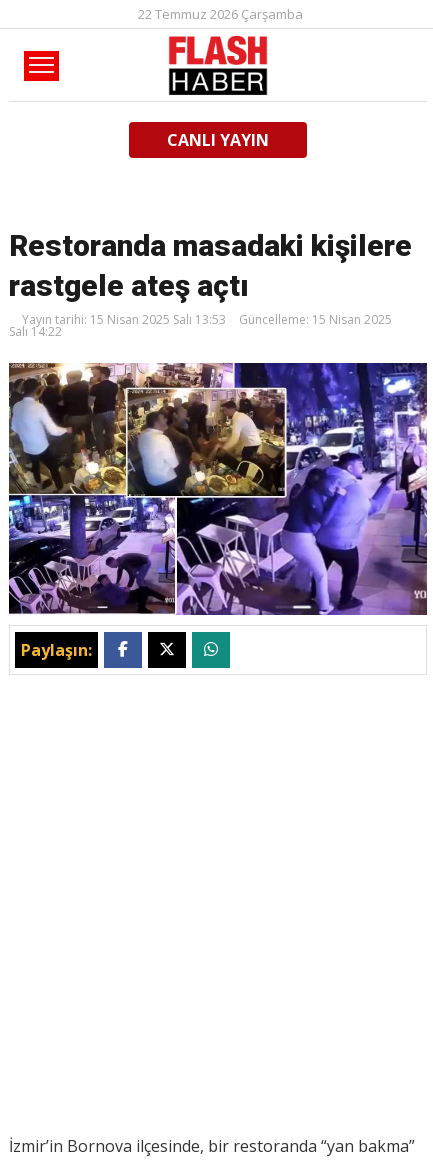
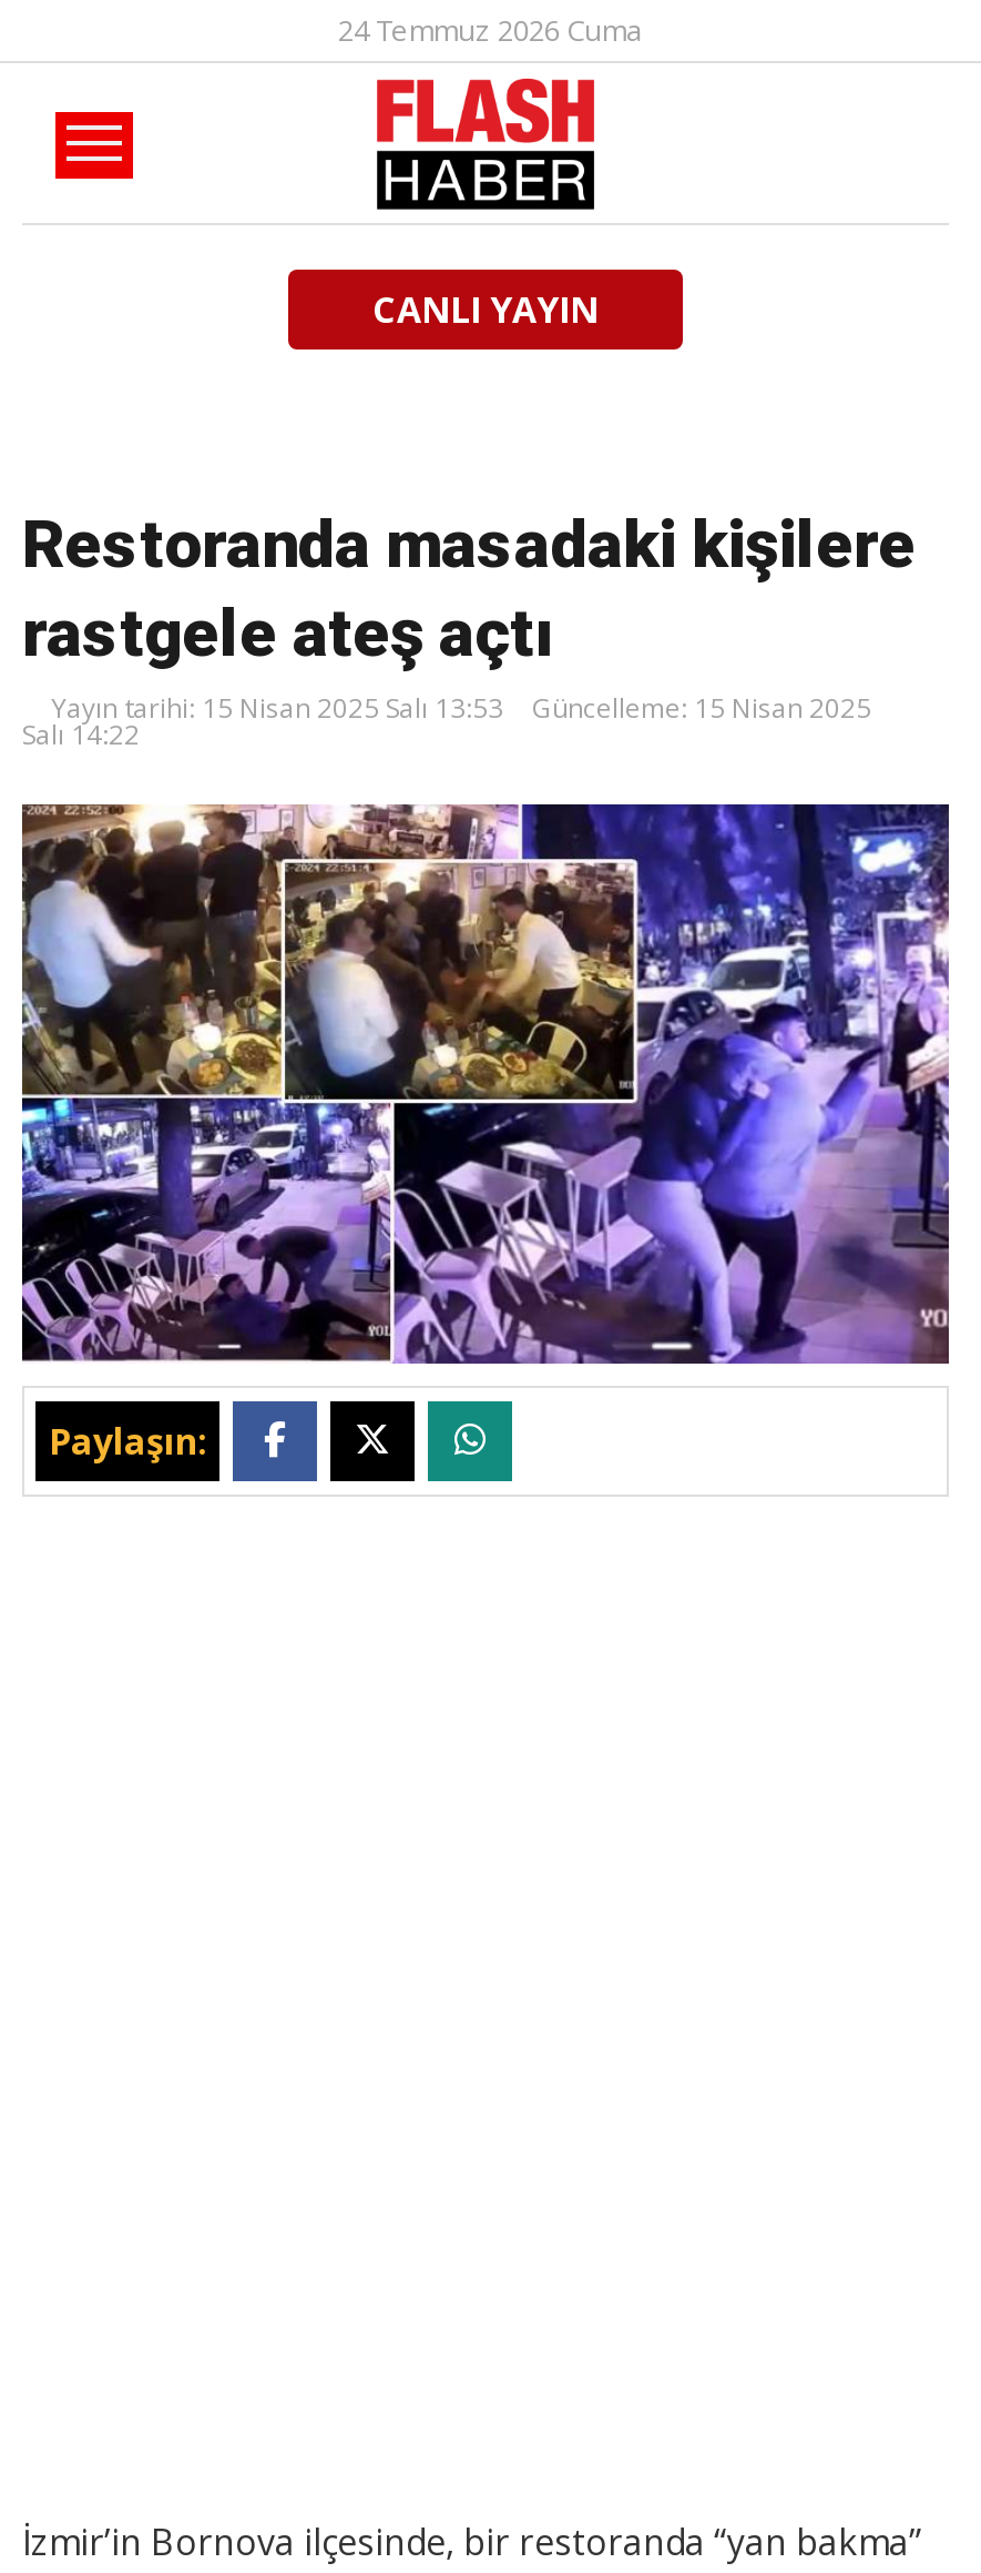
[138,5,303,23] 22 Temmuz 2026 Çarşamba -> [338,10,644,50] 24 Temmuz 2026 Cuma

